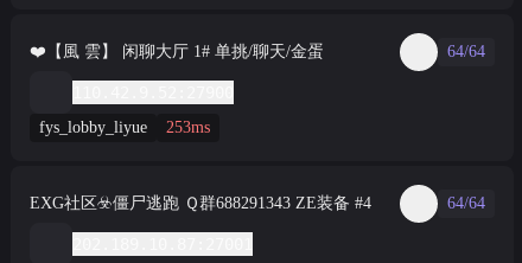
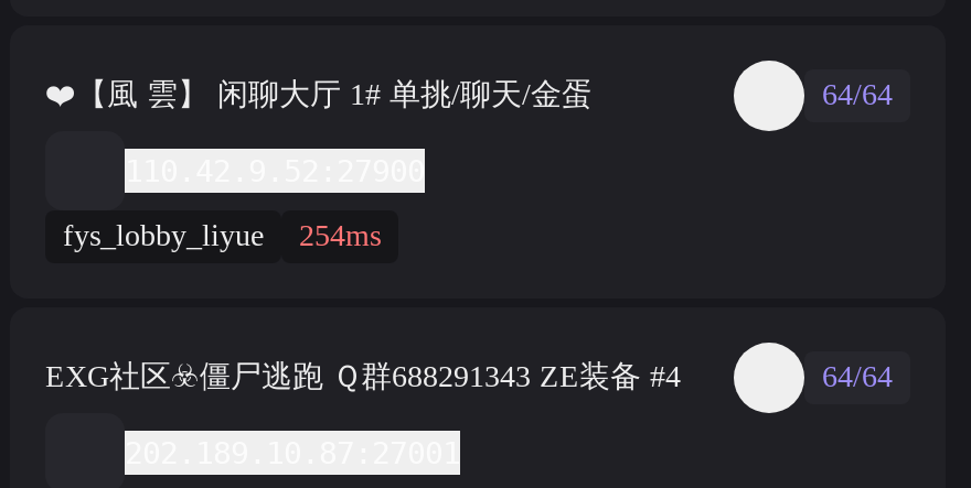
[39,118,210,136] fys_lobby_liyue 253ms -> [63,219,381,252] fys_lobby_liyue 254ms

